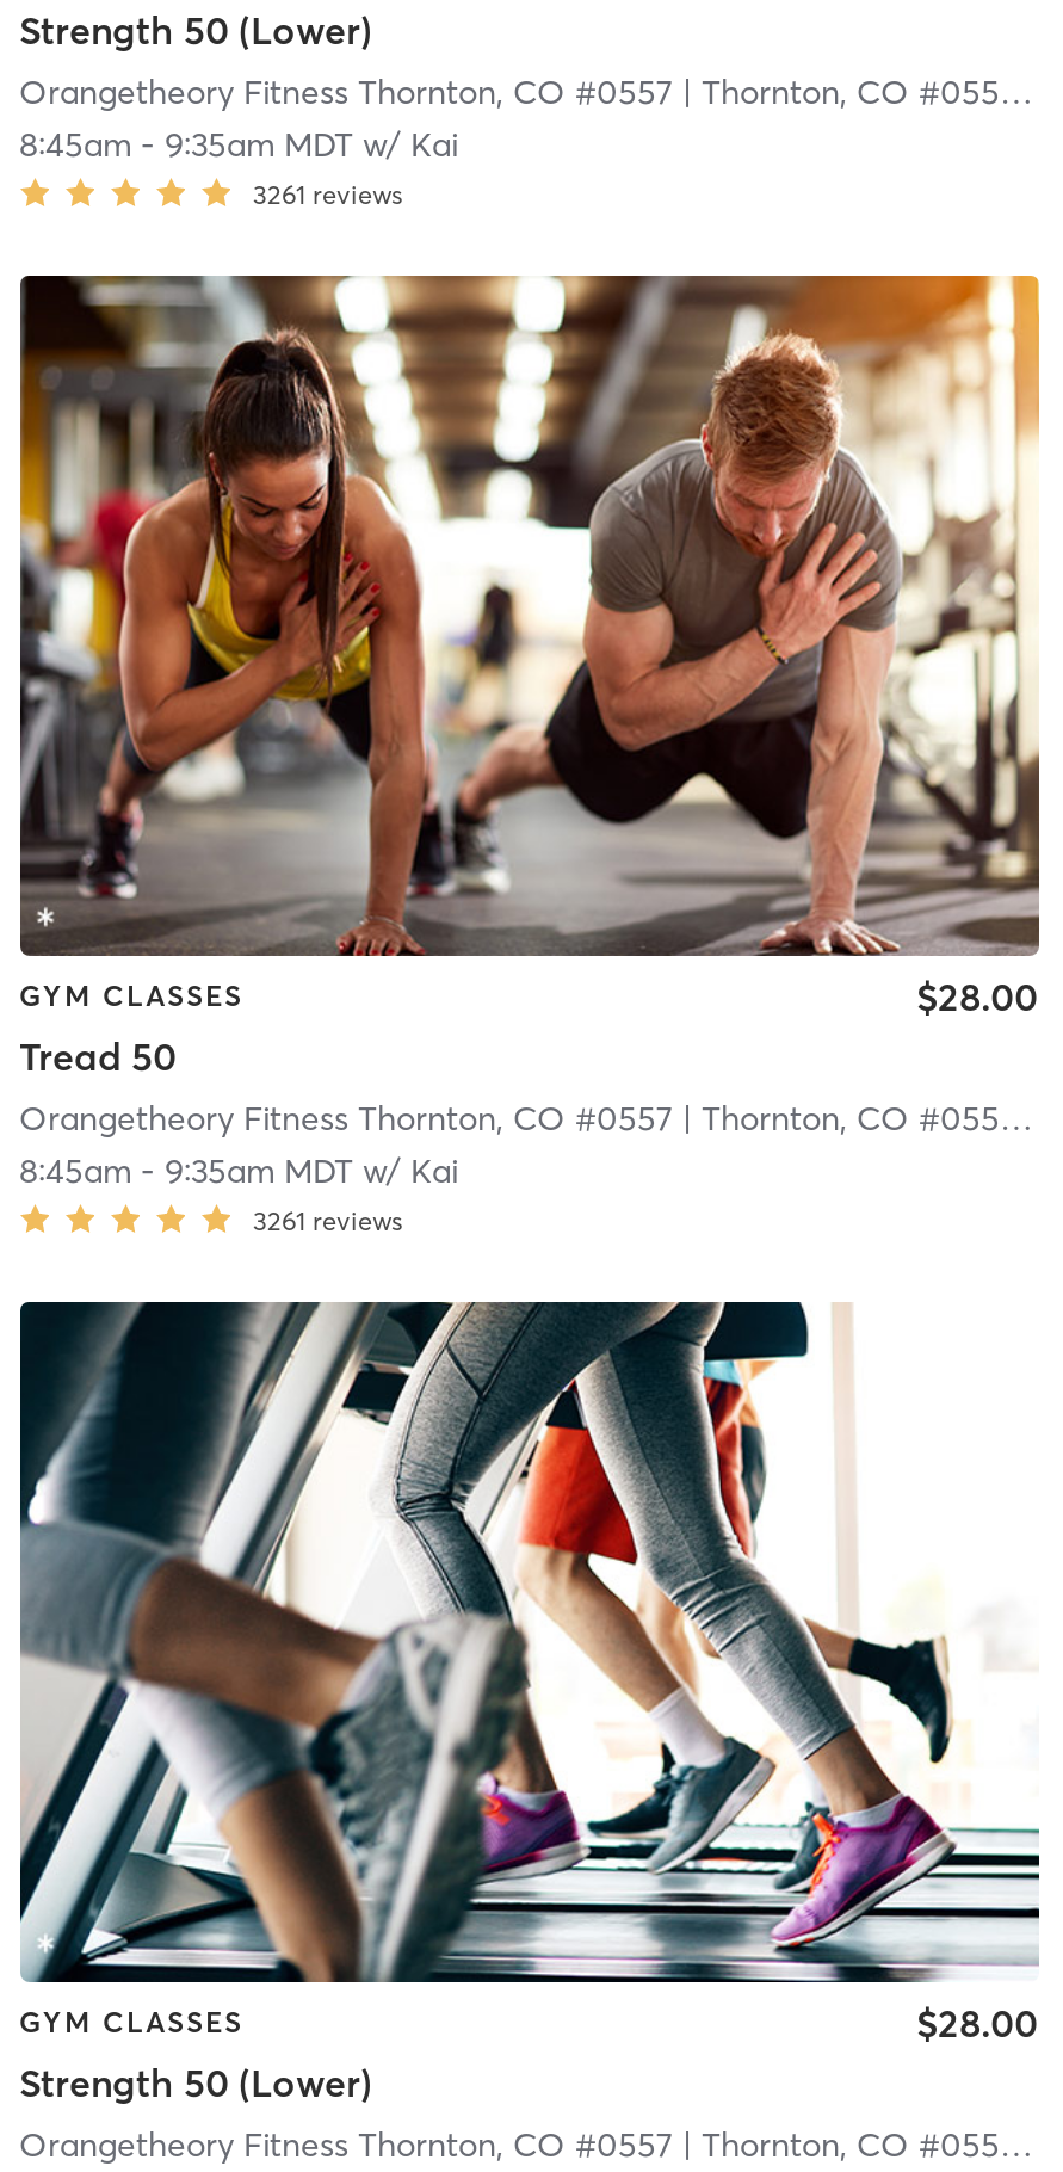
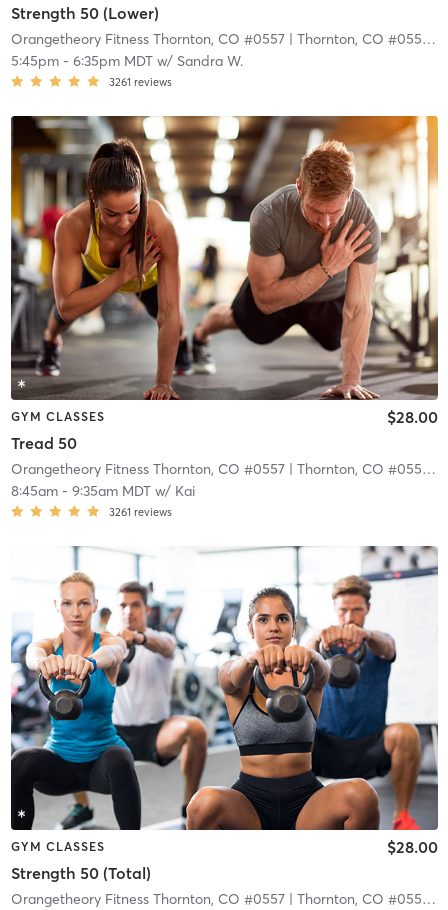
[19,123,458,166] 8:45am - 9:35am MDT w/ Kai -> [10,52,242,70] 5:45pm - 6:35pm MDT w/ Sandra W.
[18,1298,1039,2107] [image] | Strength 50 (Lower) -> [10,545,439,883] [image] | Strength 50 (Total)

